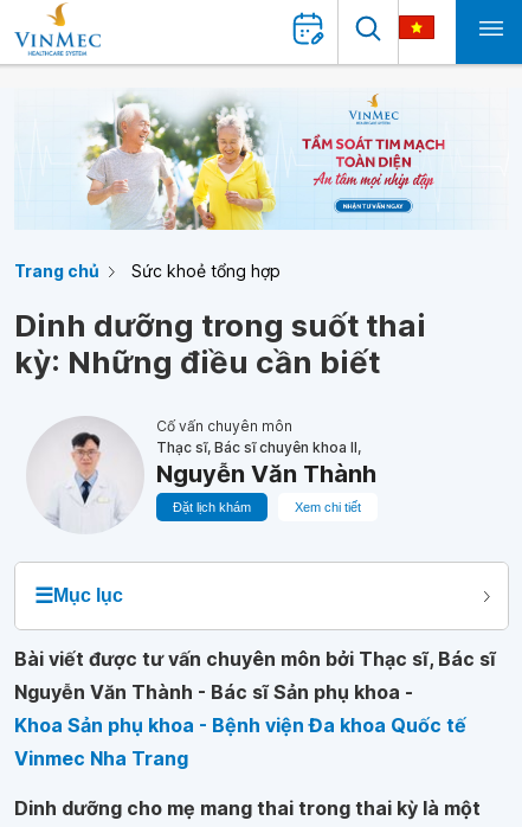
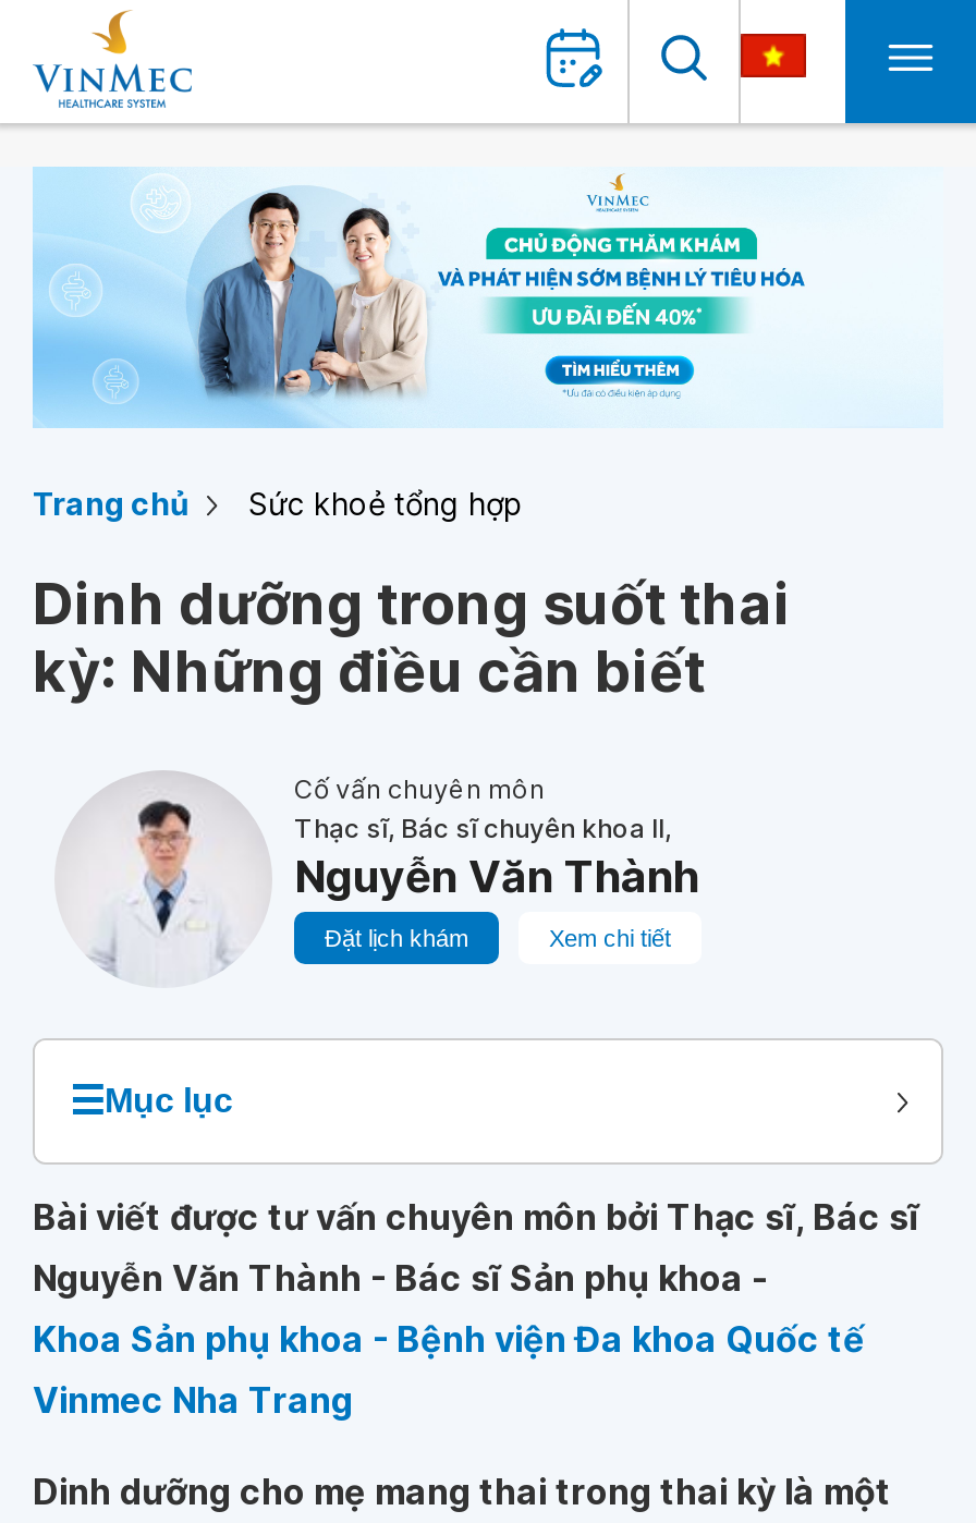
[15,89,446,231] [image] -> [33,167,826,428] [image]

